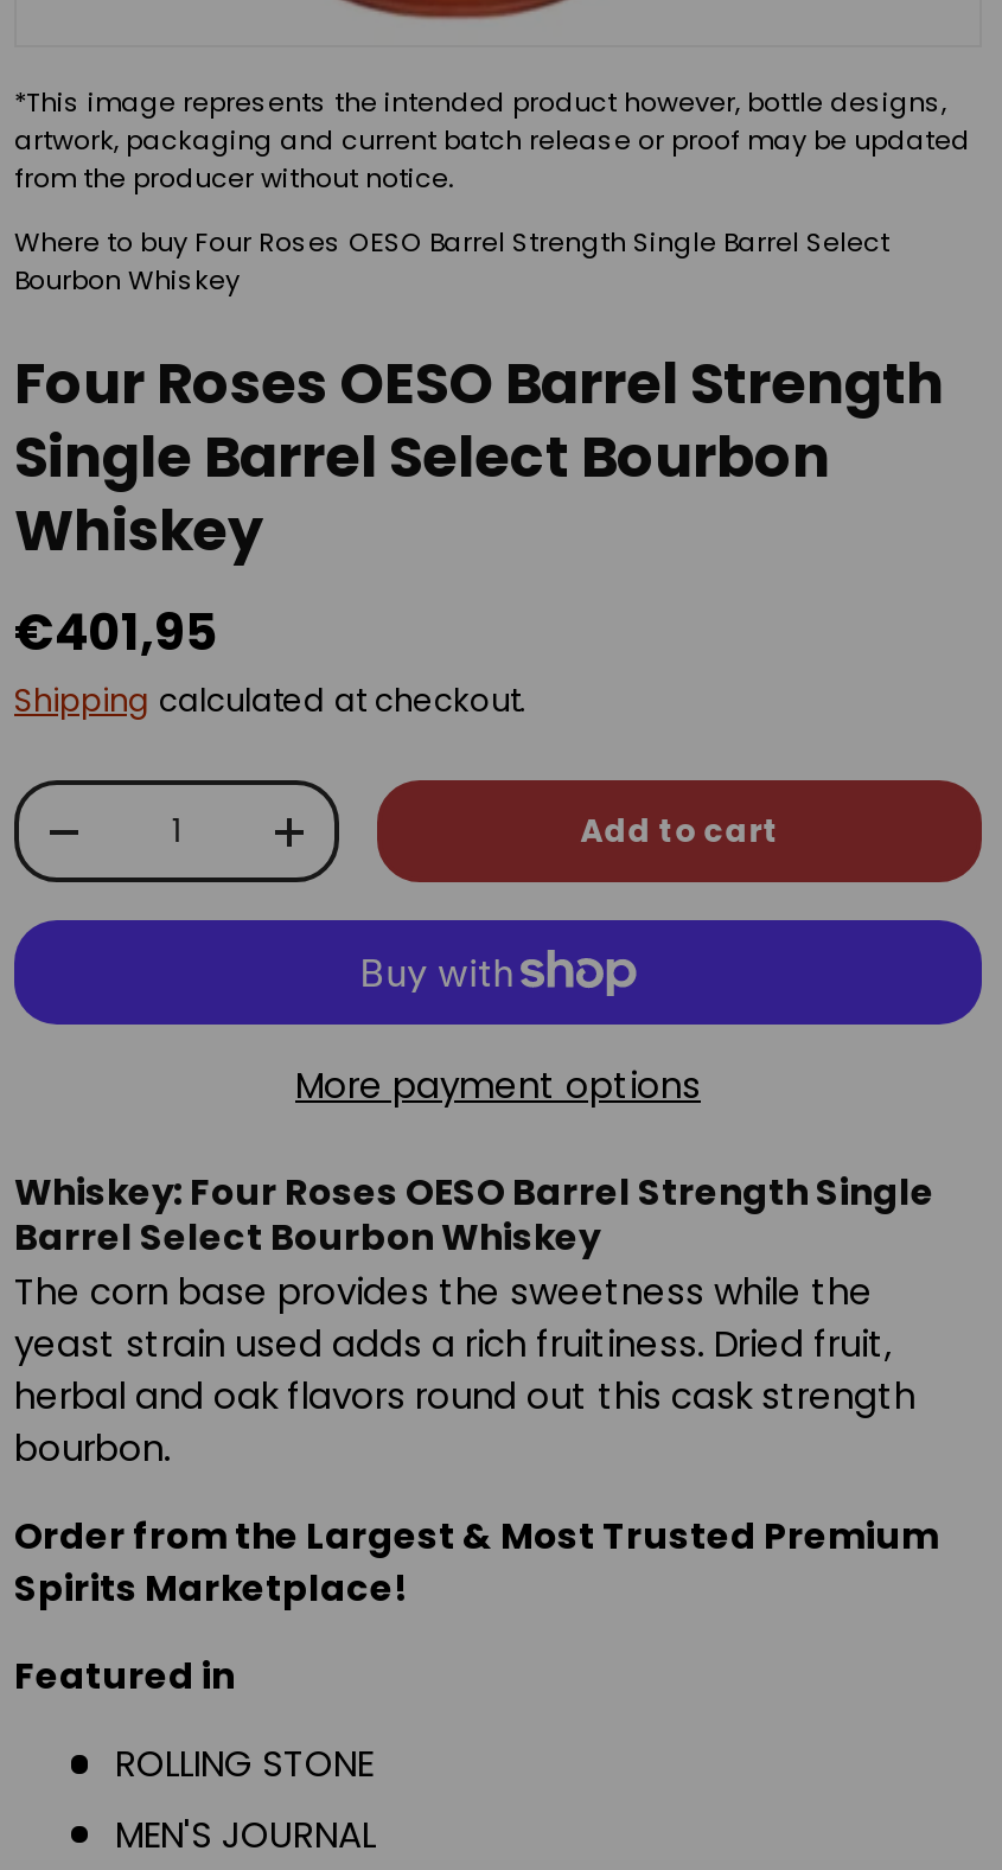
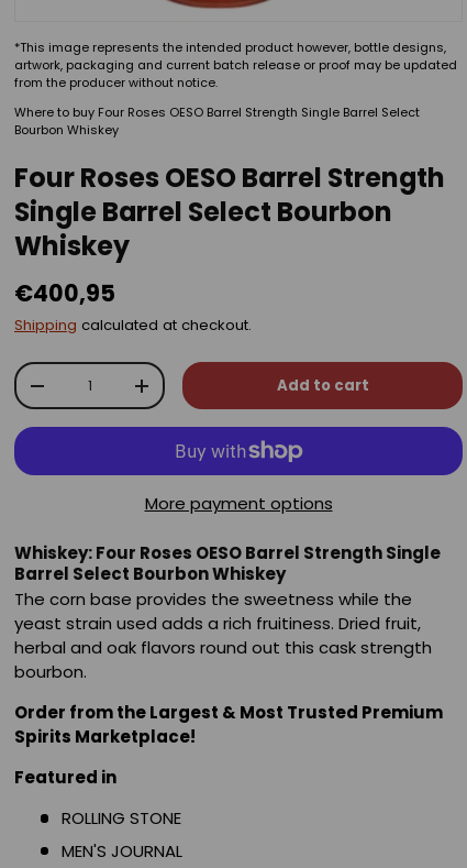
[14,598,218,666] €401,95 -> [14,277,115,309] €400,95

